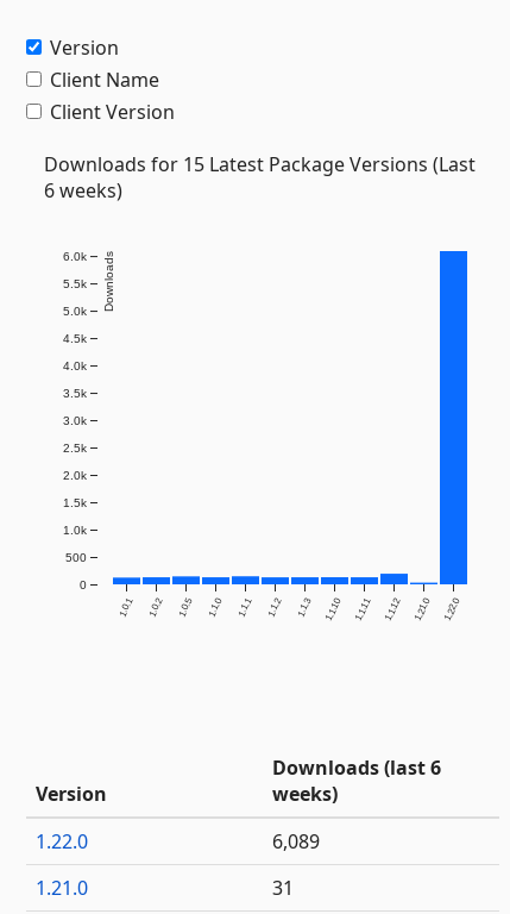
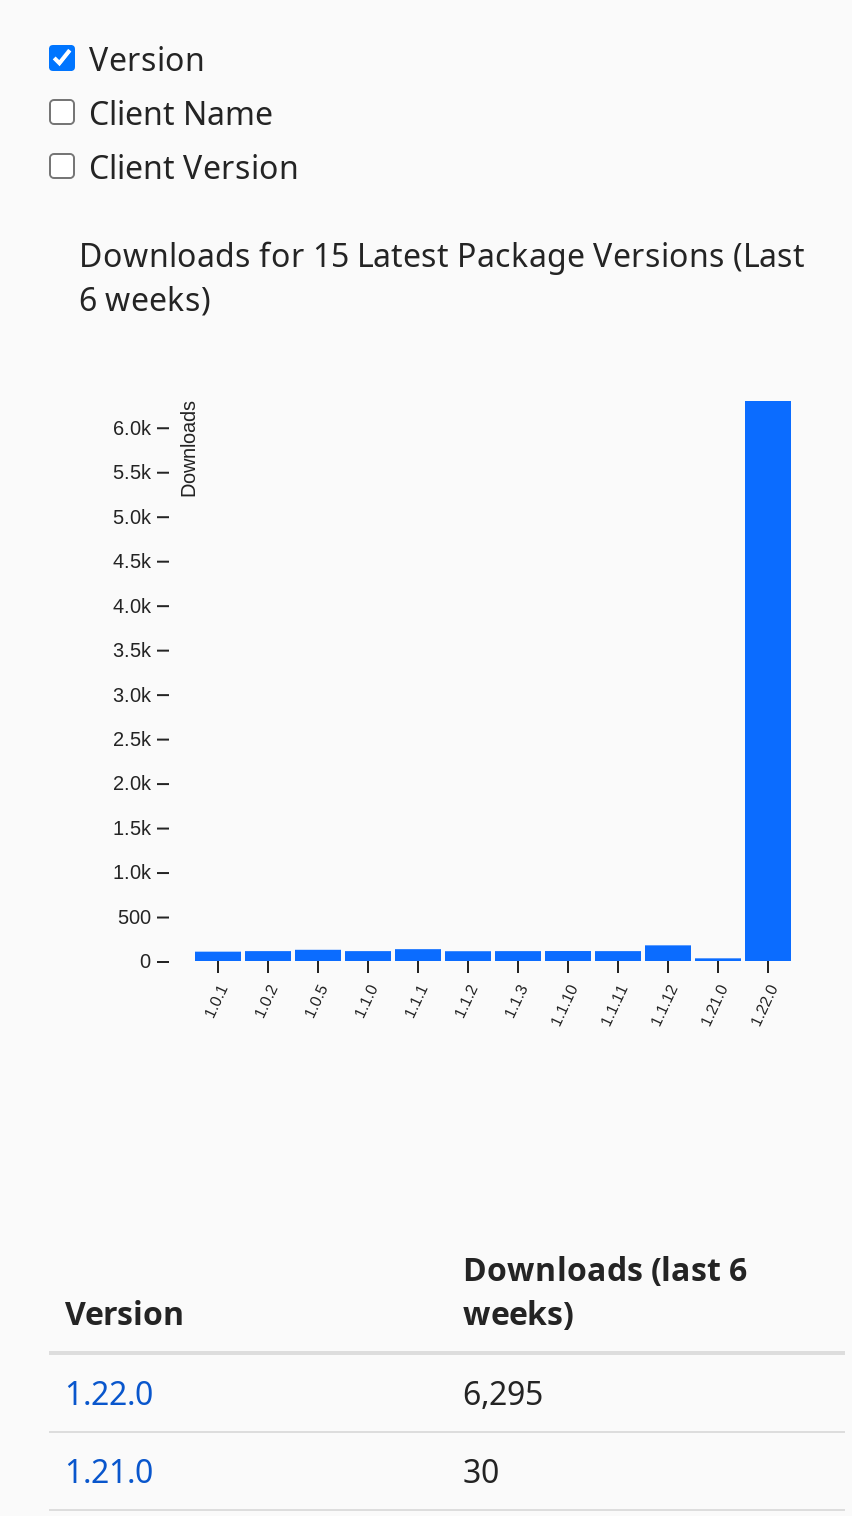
[272,828,320,854] 6,089 -> [463,1371,543,1415] 6,295
[272,875,294,901] 31 -> [463,1449,499,1493] 30

